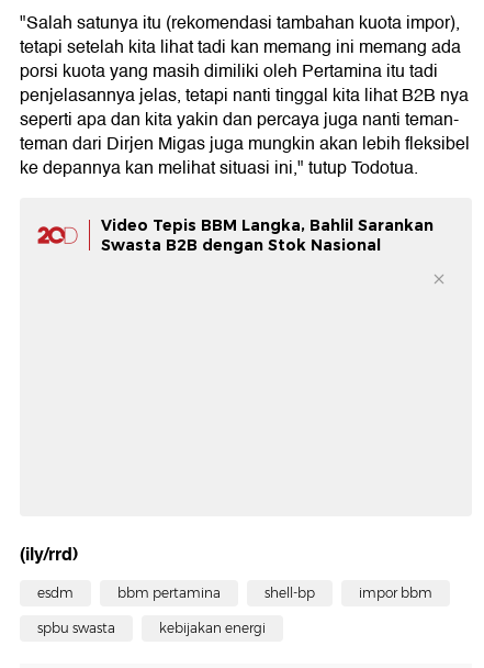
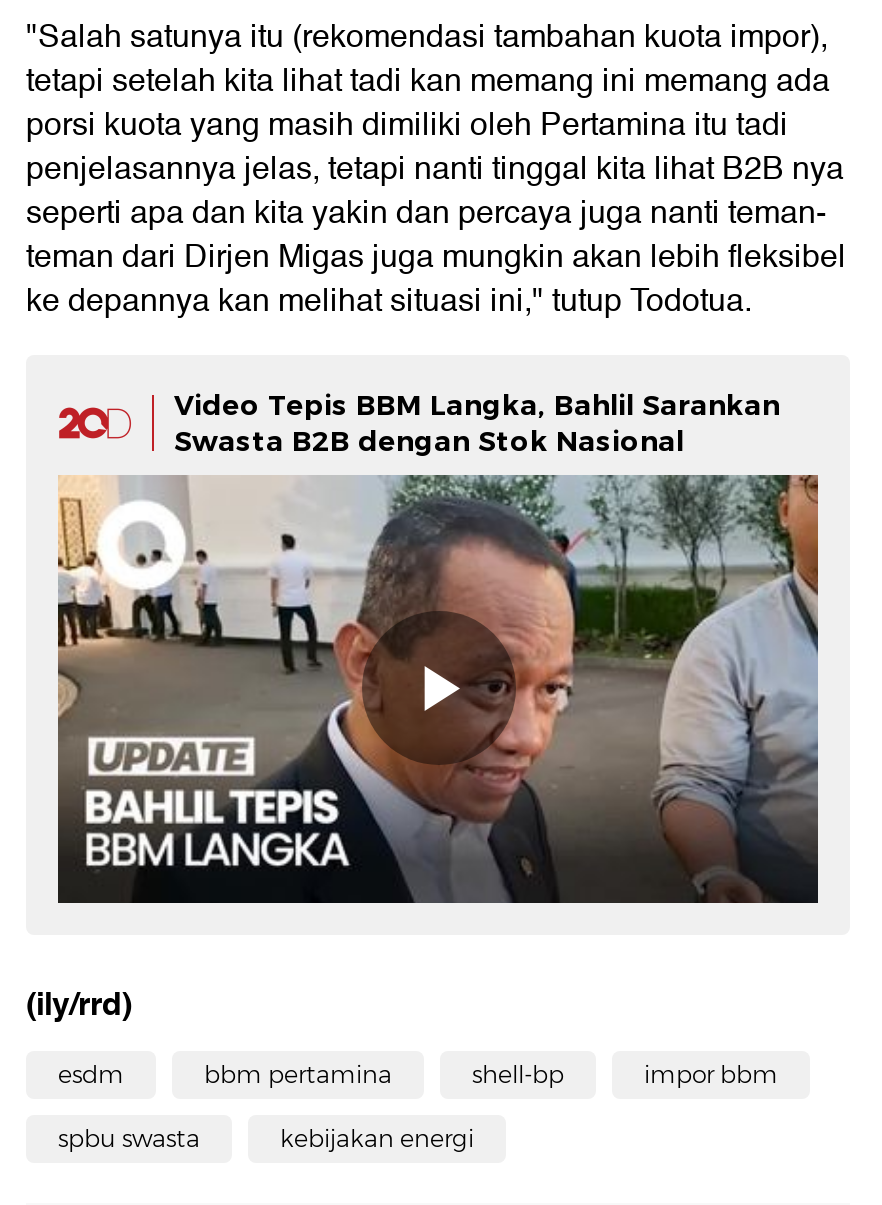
none -> [56,473,820,905] [image]

